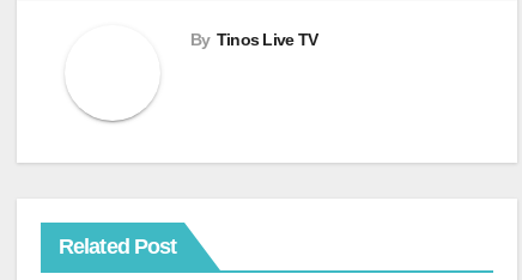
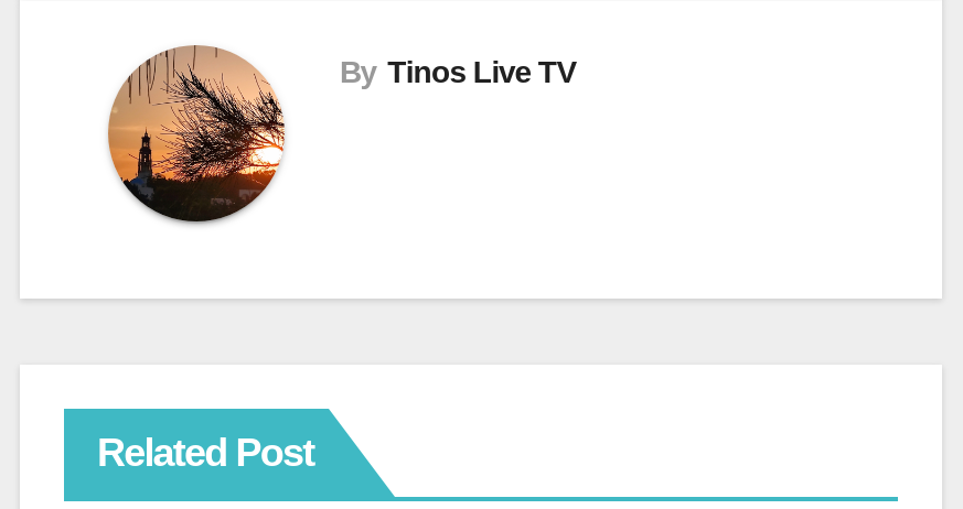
none -> [106,44,287,225] [image]

